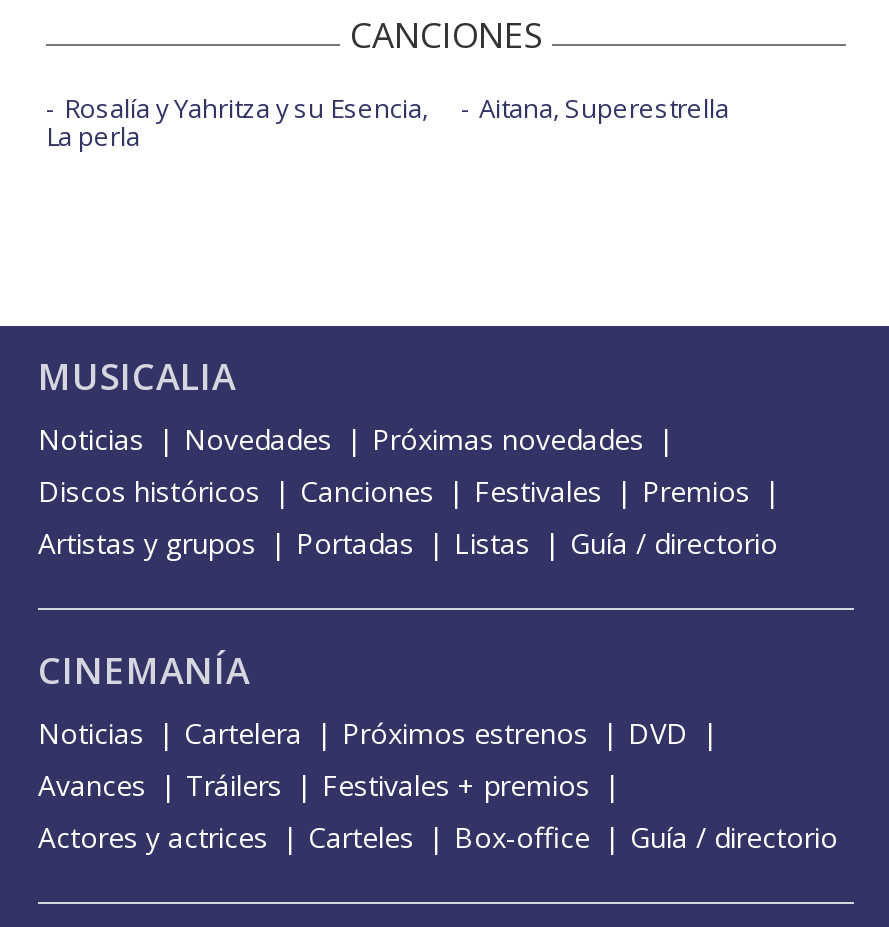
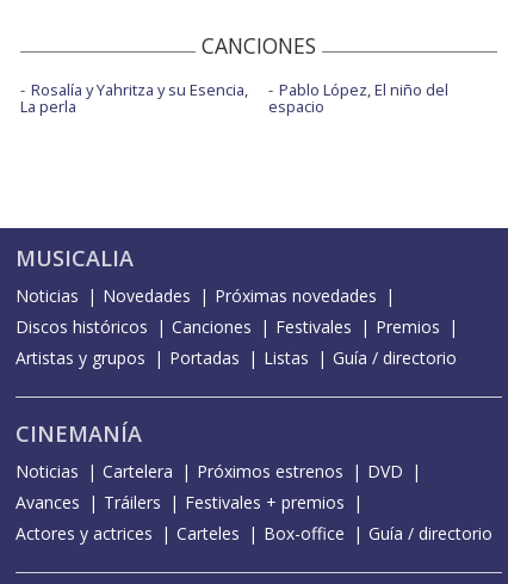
[479,90,729,126] Aitana, Superestrella -> [268,79,448,117] Pablo López, El niño del | espacio

